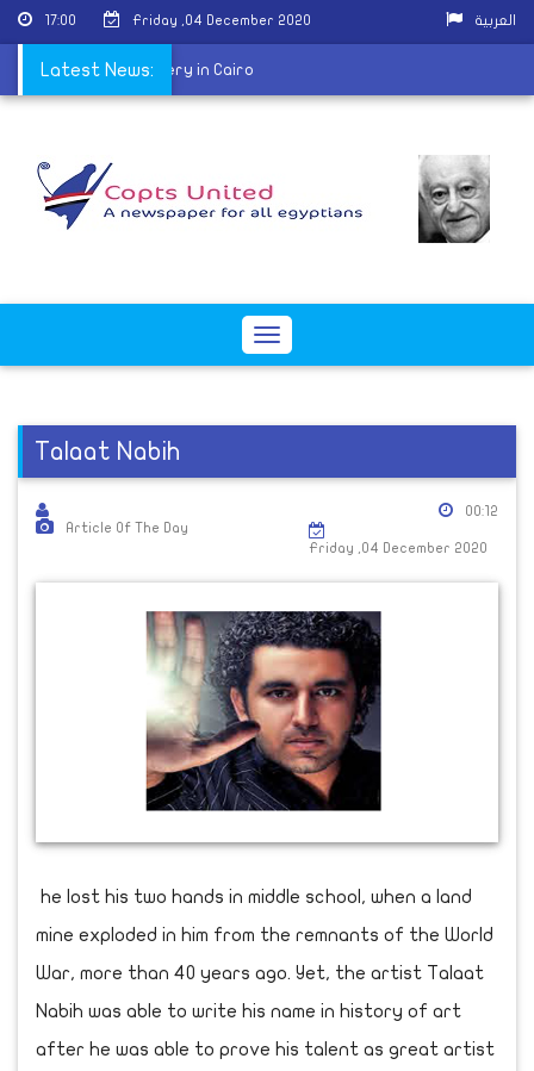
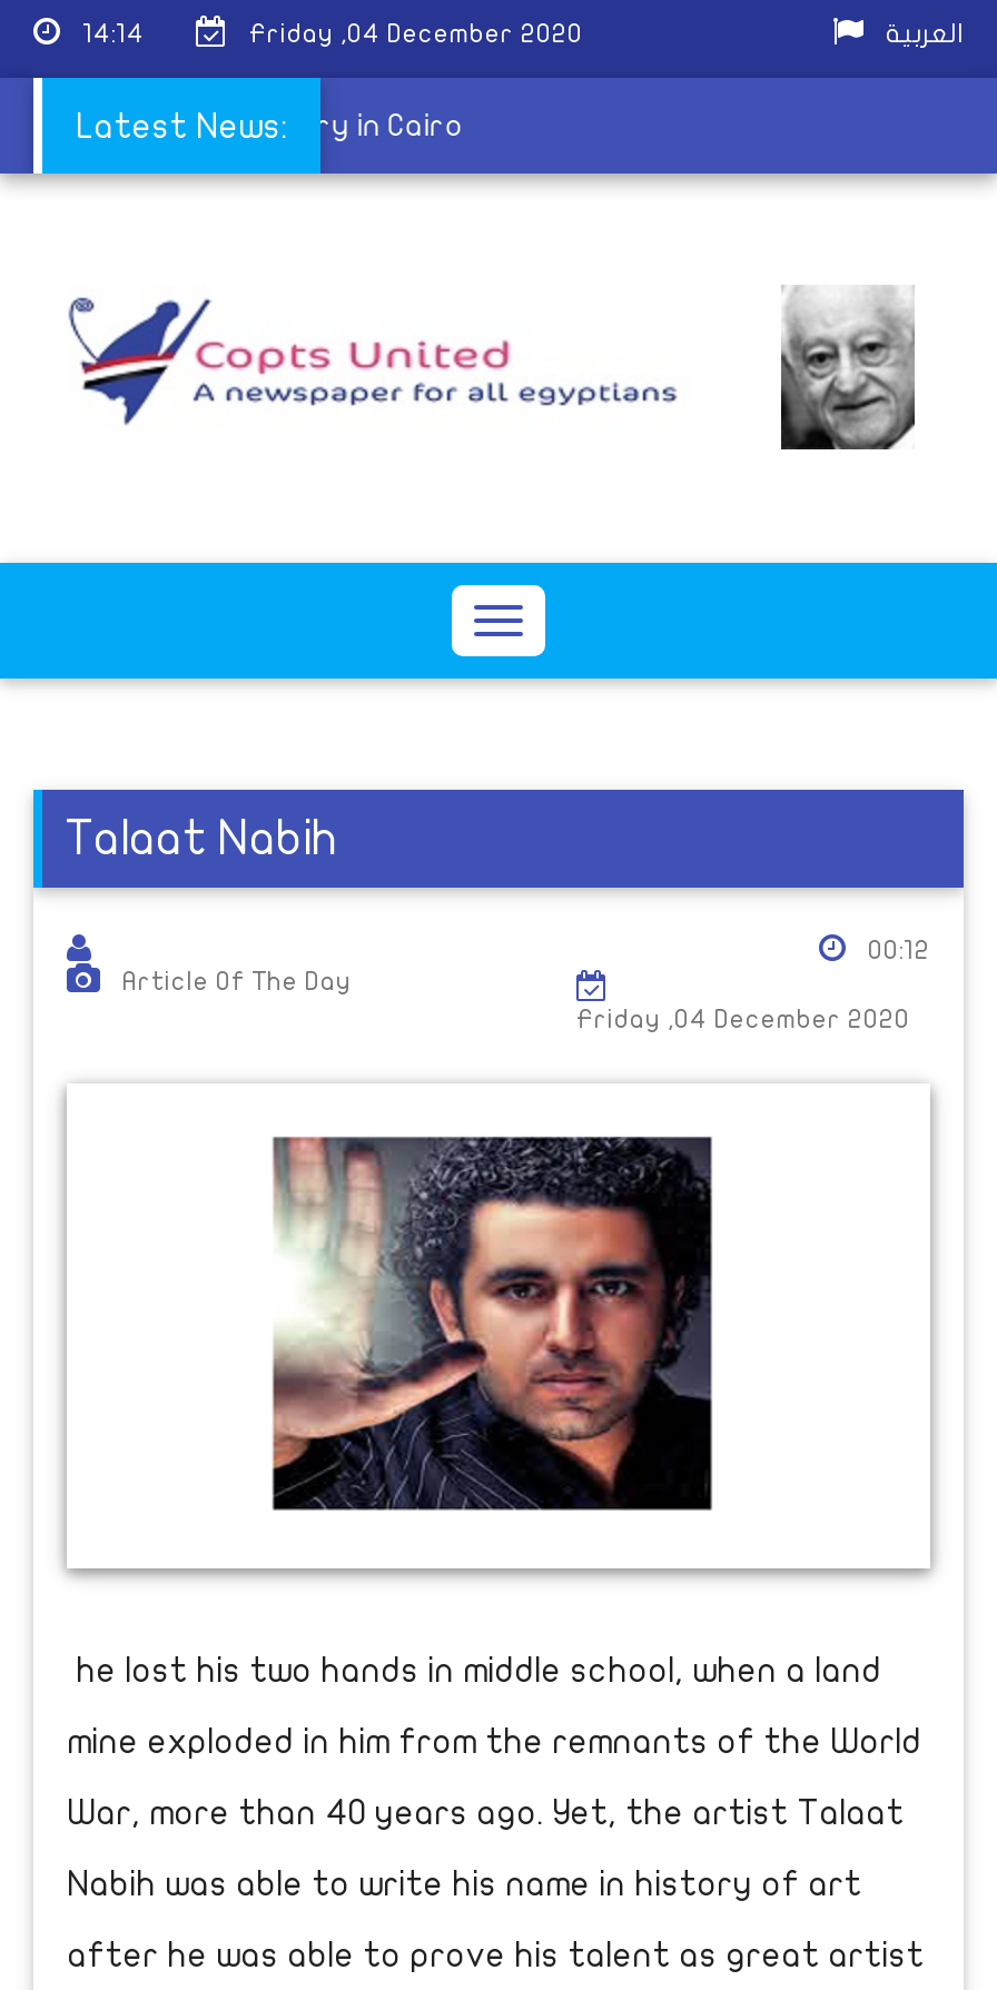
[44,13,76,27] 17:00 -> [82,20,145,47] 14:14

